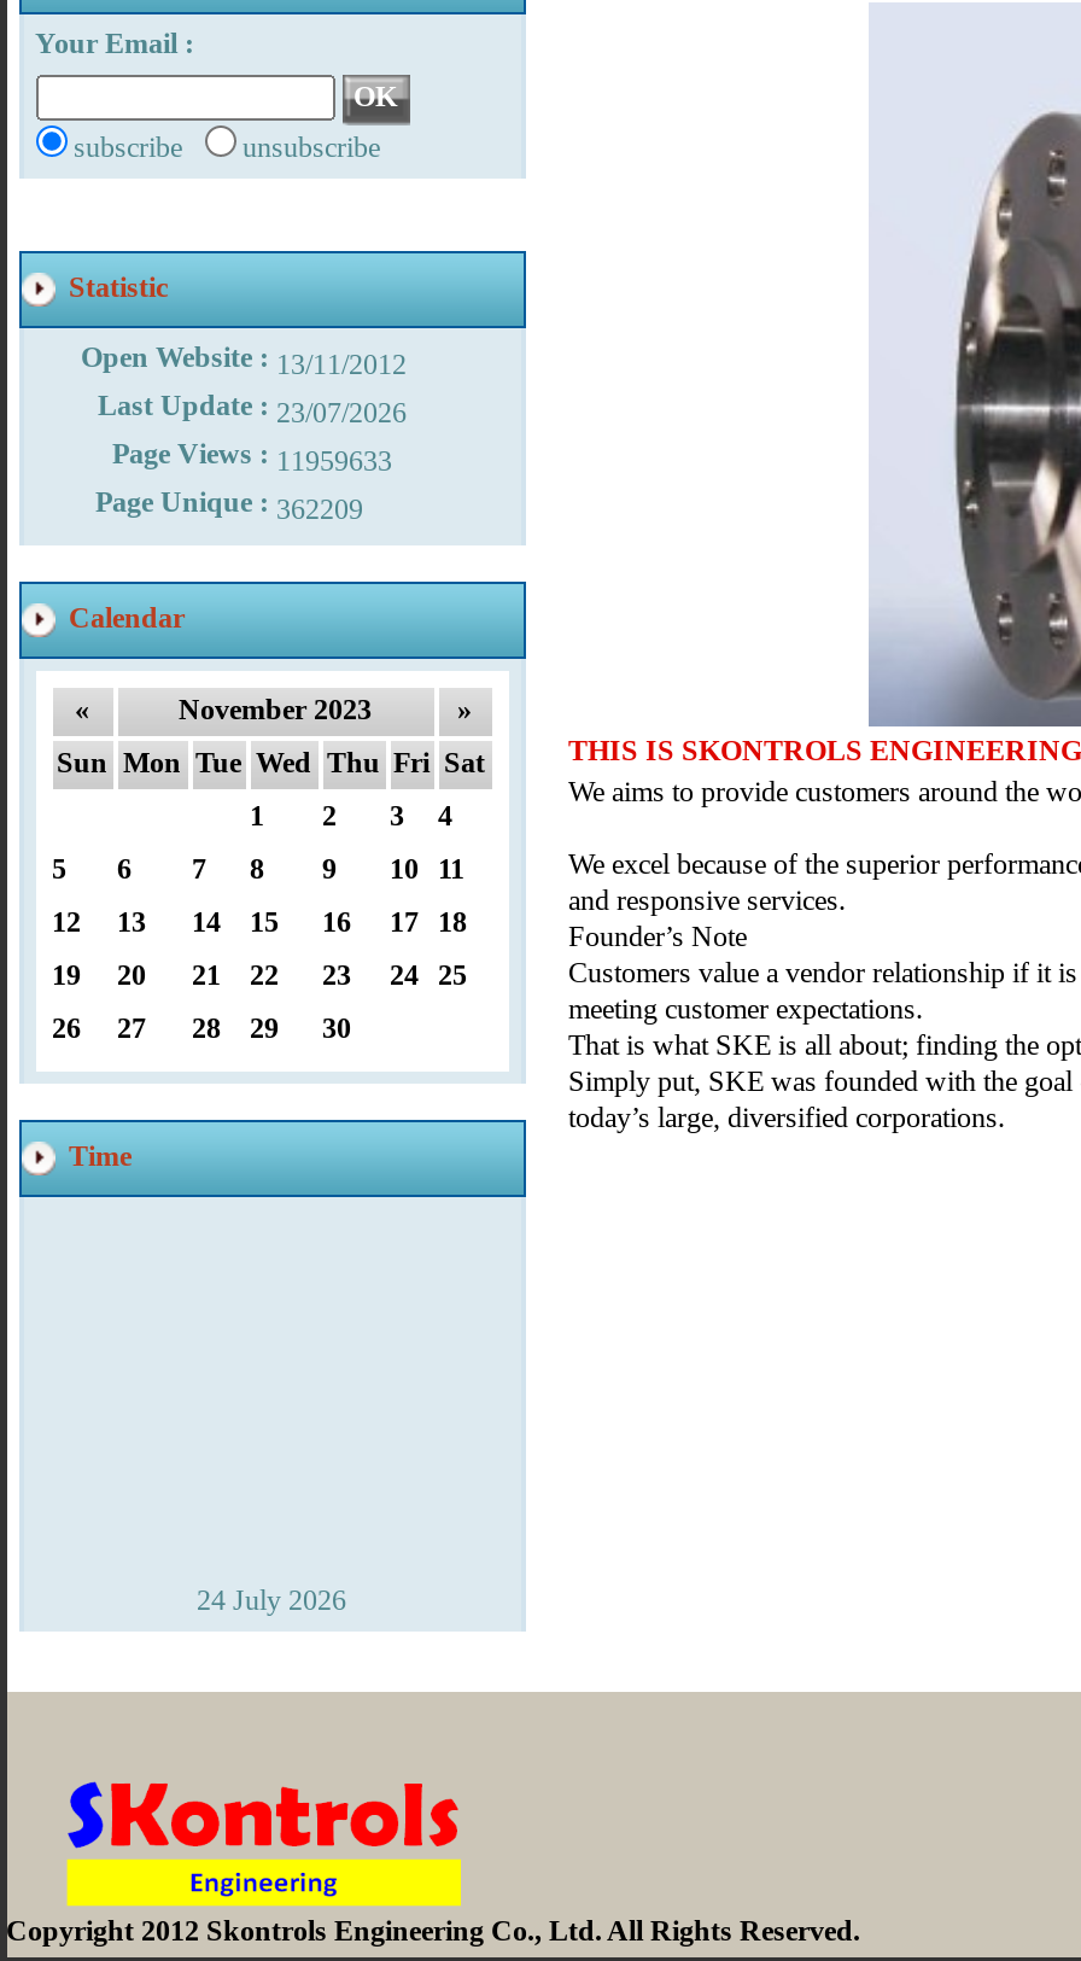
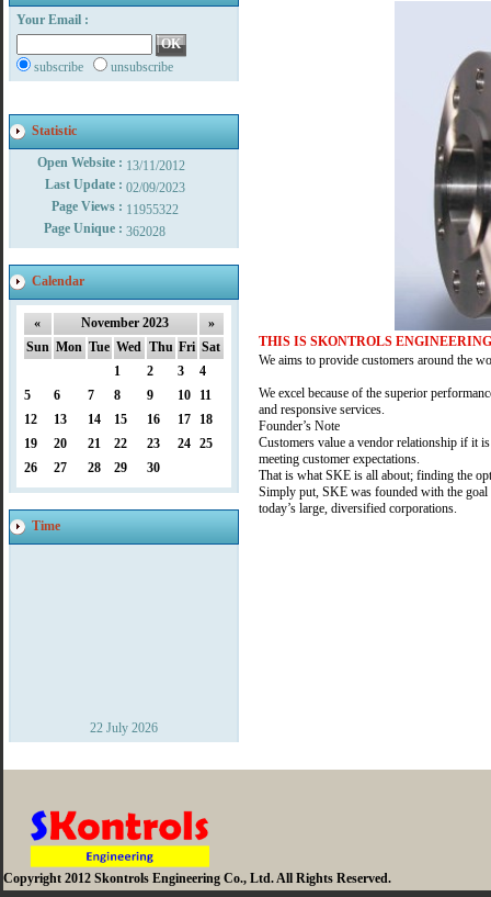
[98,389,407,430] Last Update : 23/07/2026 -> [44,177,185,195] Last Update : 02/09/2023
[112,437,392,478] Page Views : 11959633 -> [51,199,178,217] Page Views : 11955322
[95,485,363,526] Page Unique : 362209 -> [43,221,165,239] Page Unique : 362028
[197,1583,346,1617] 24 July 2026 -> [89,720,157,736] 22 July 2026

